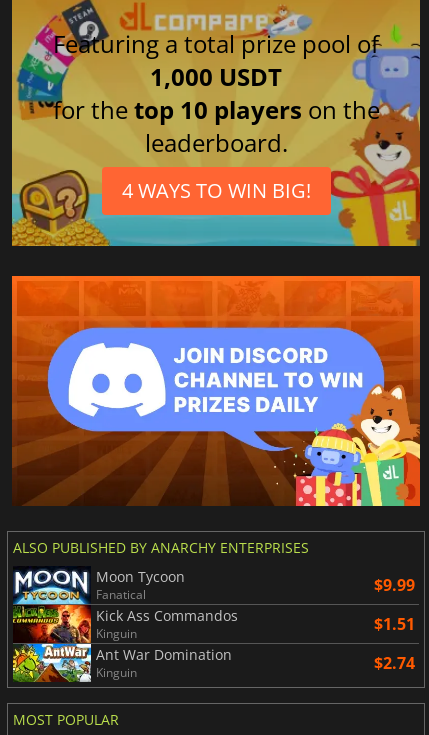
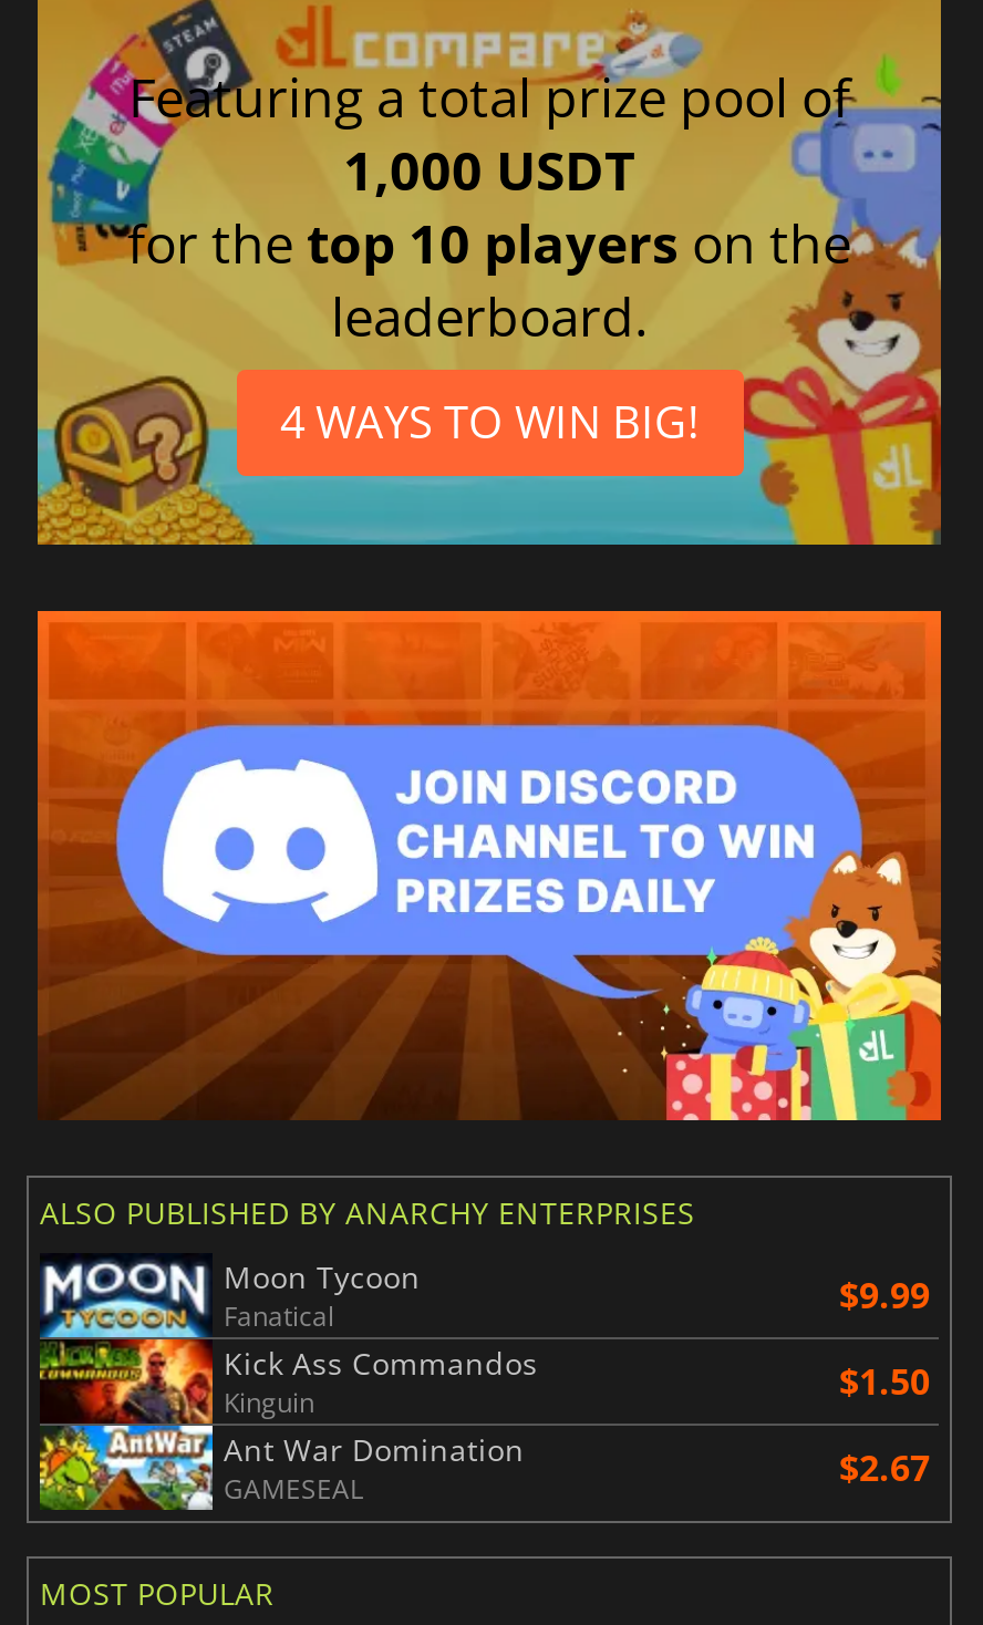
[374,613,415,635] $1.51 -> [839,1357,930,1406] $1.50
[96,652,415,681] Kinguin | $2.74 -> [224,1443,930,1508] GAMESEAL | $2.67

